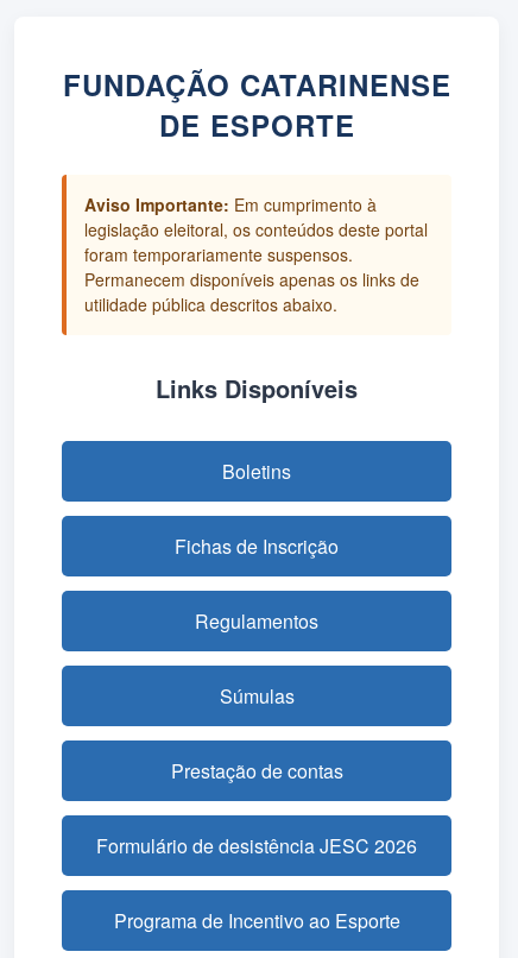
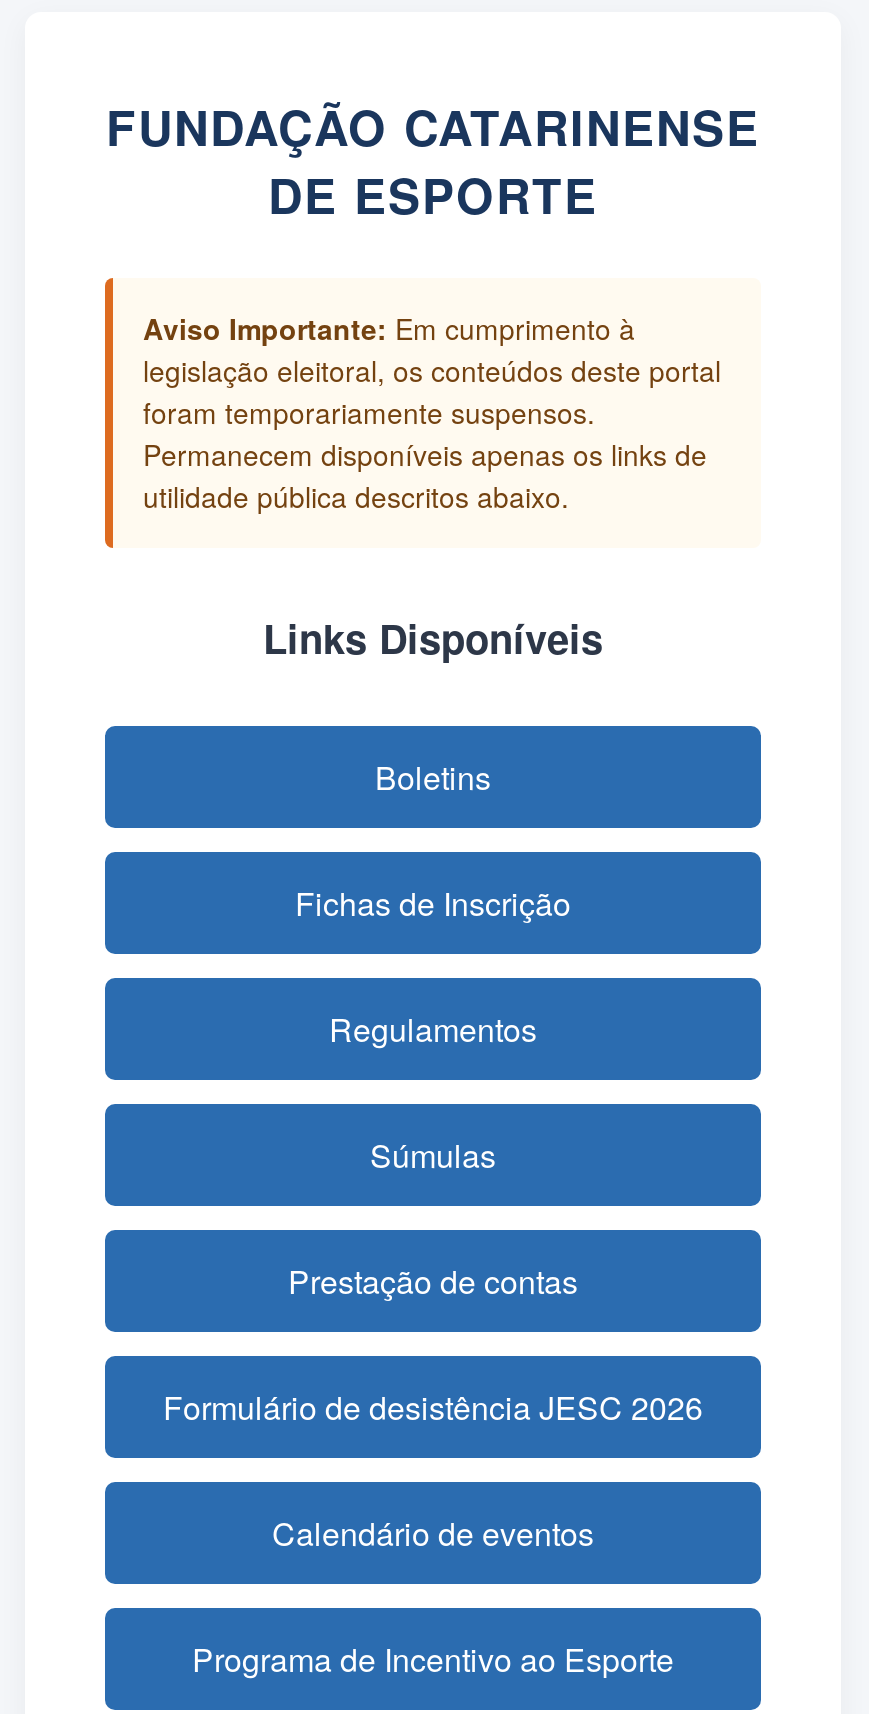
none -> [272,1510,594,1556] Calendário de eventos

